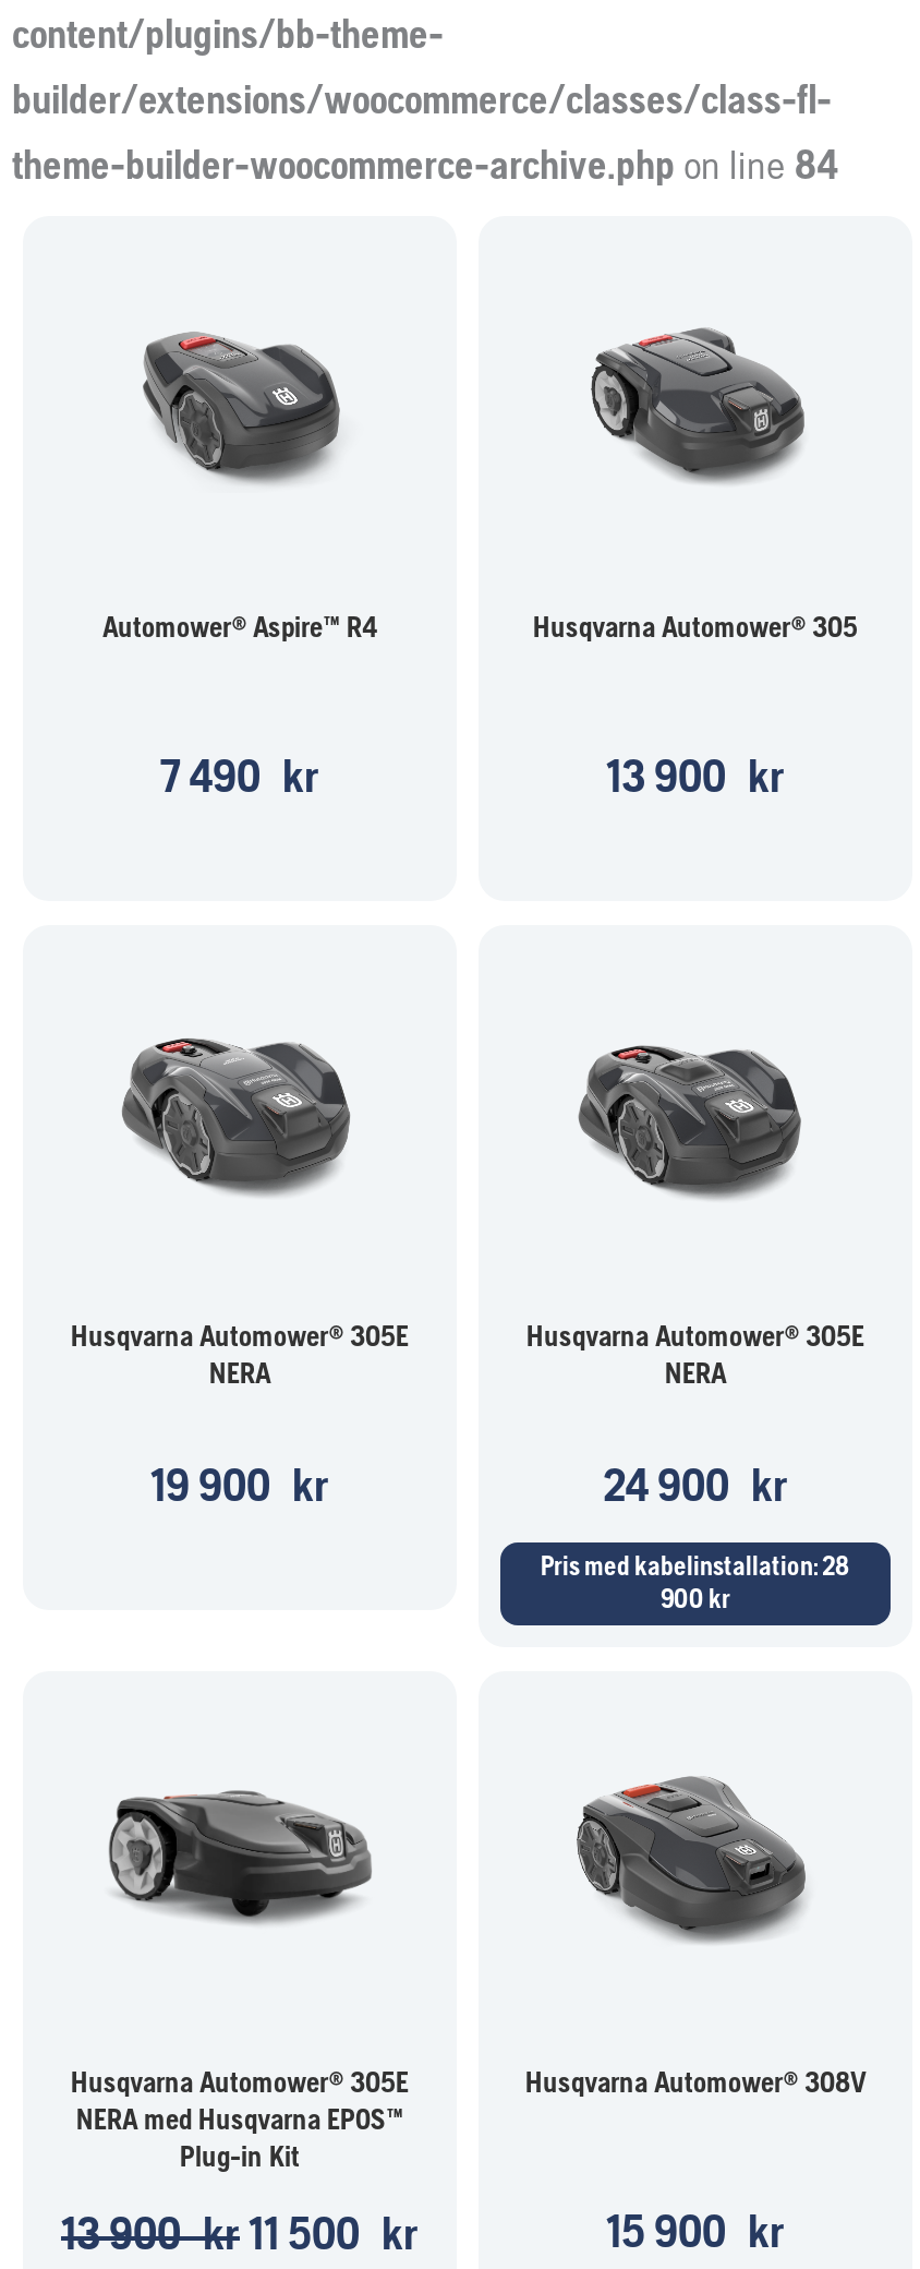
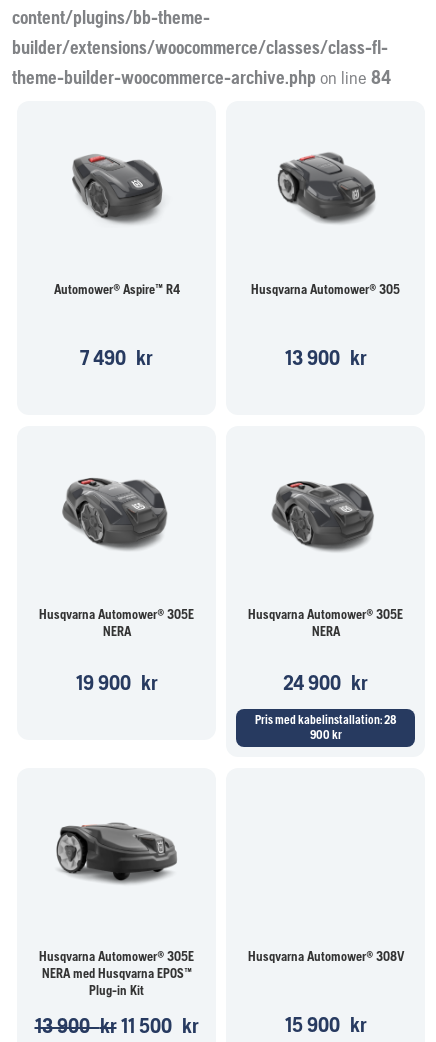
[574,1776,808,1944] [image] -> none

